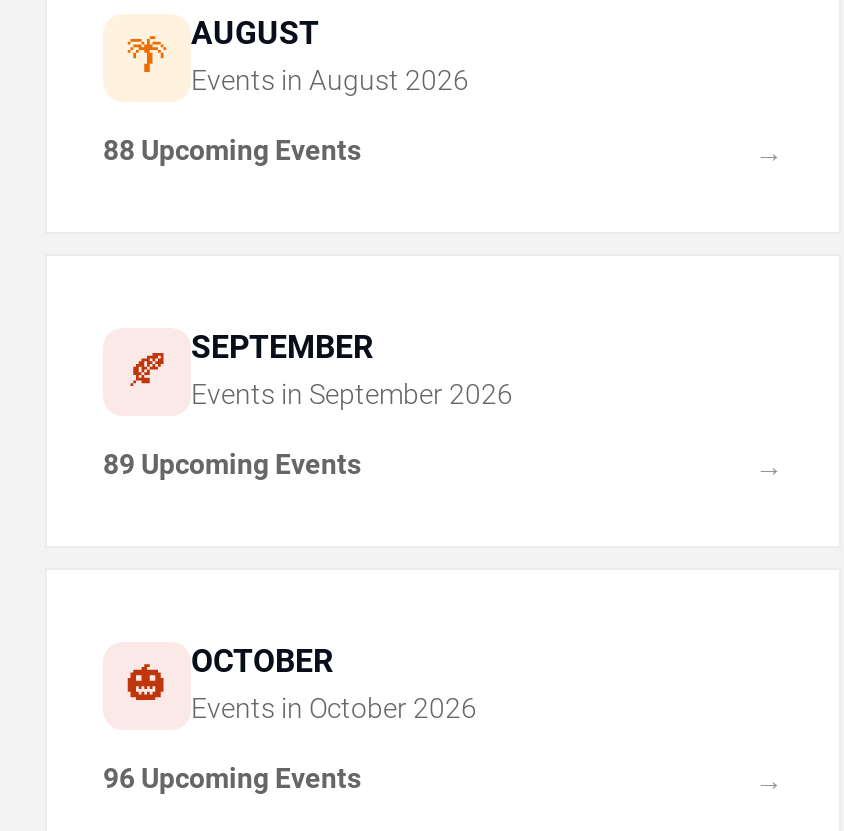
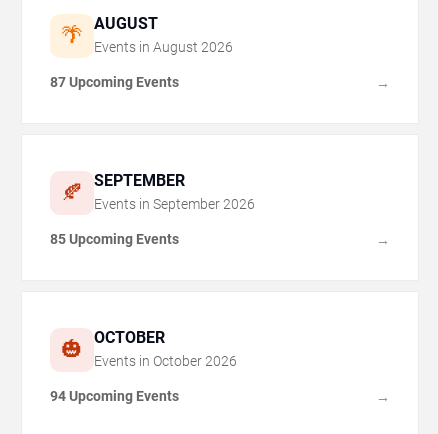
[103,135,361,167] 88 Upcoming Events -> [50,74,179,90] 87 Upcoming Events
[103,449,361,481] 89 Upcoming Events -> [50,231,179,247] 85 Upcoming Events
[103,763,361,795] 96 Upcoming Events -> [50,388,179,404] 94 Upcoming Events

